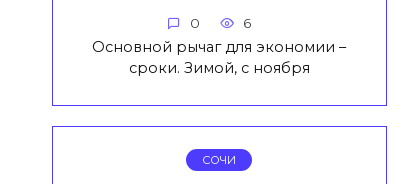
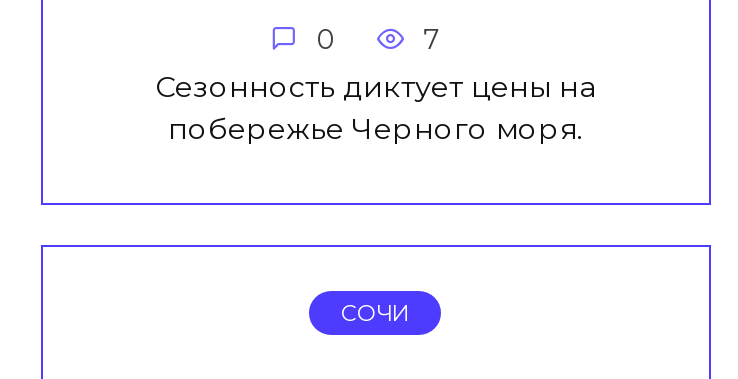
[92,15,346,77] 6 | Основной рычаг для экономии – | сроки. Зимой, с ноября -> [155,23,595,147] 7 | Сезонность диктует цены на | побережье Черного моря.

